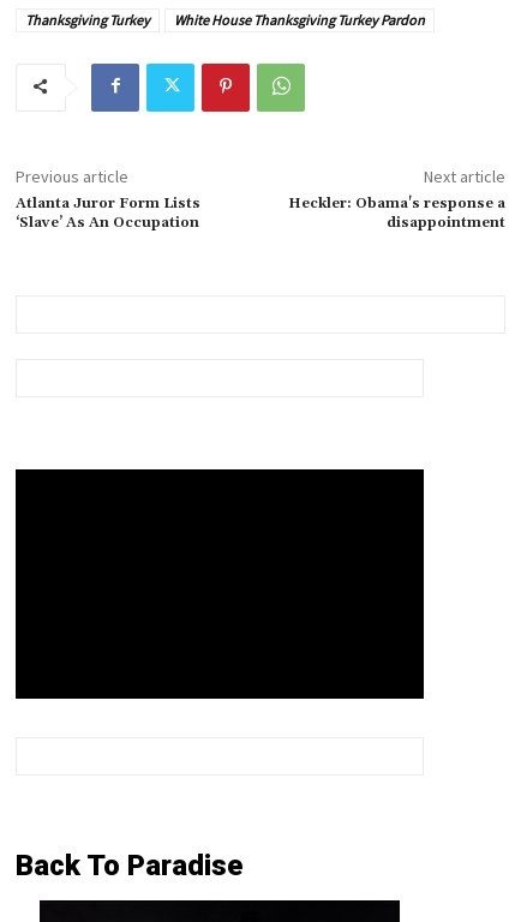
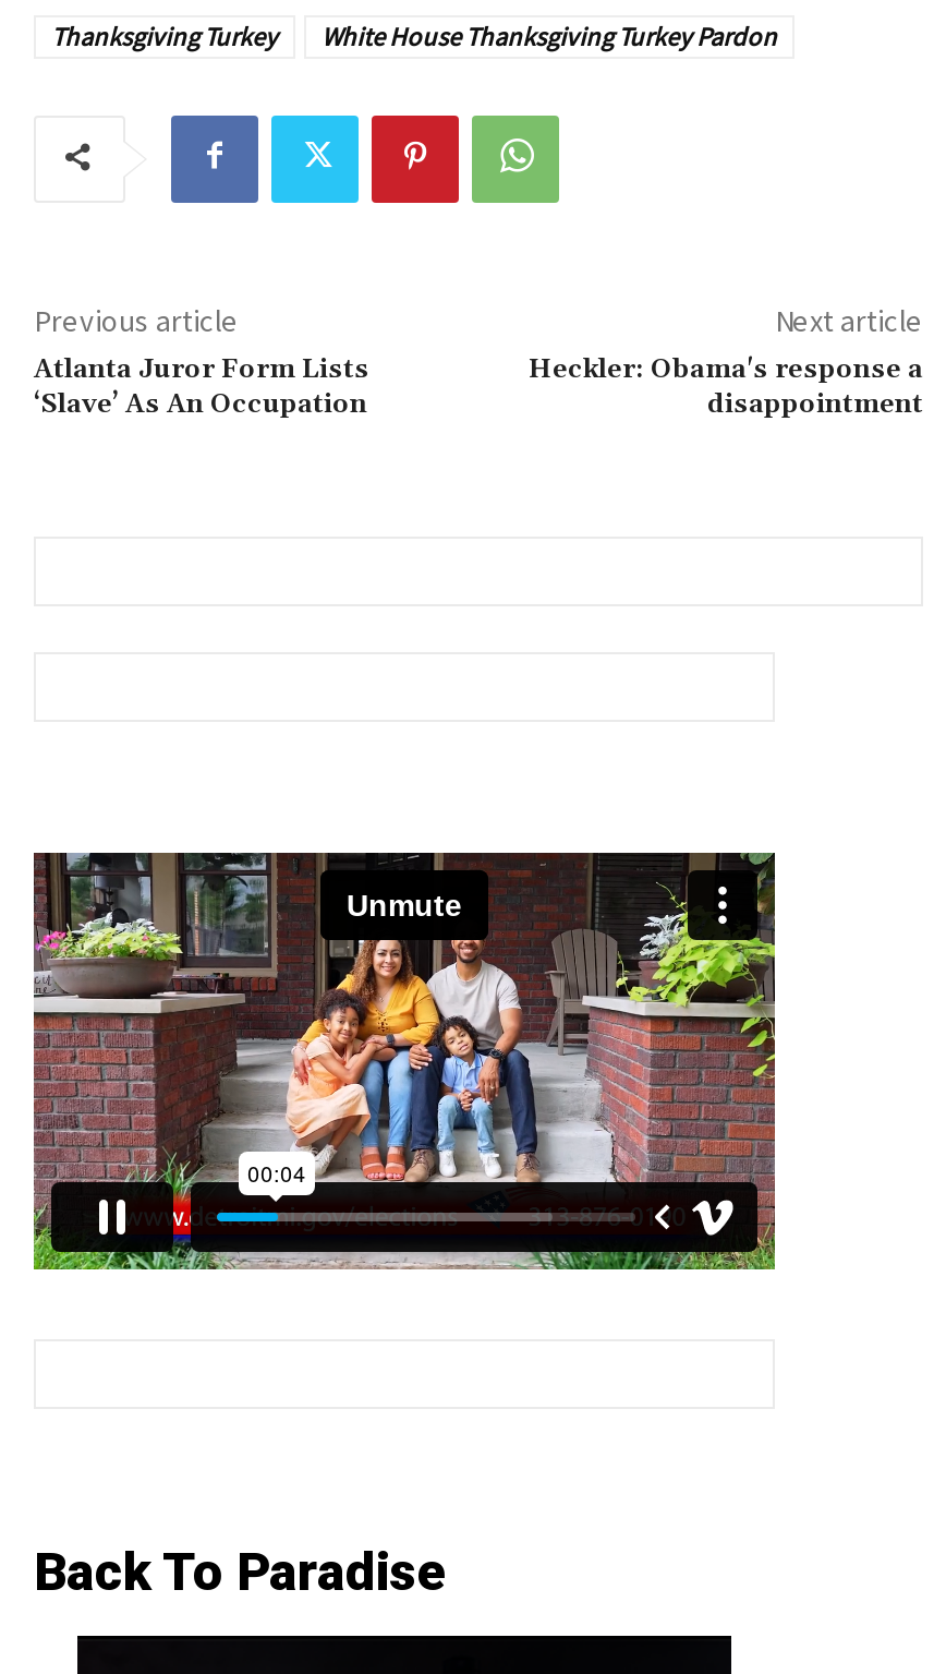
none -> [32,851,777,1272] [image]

